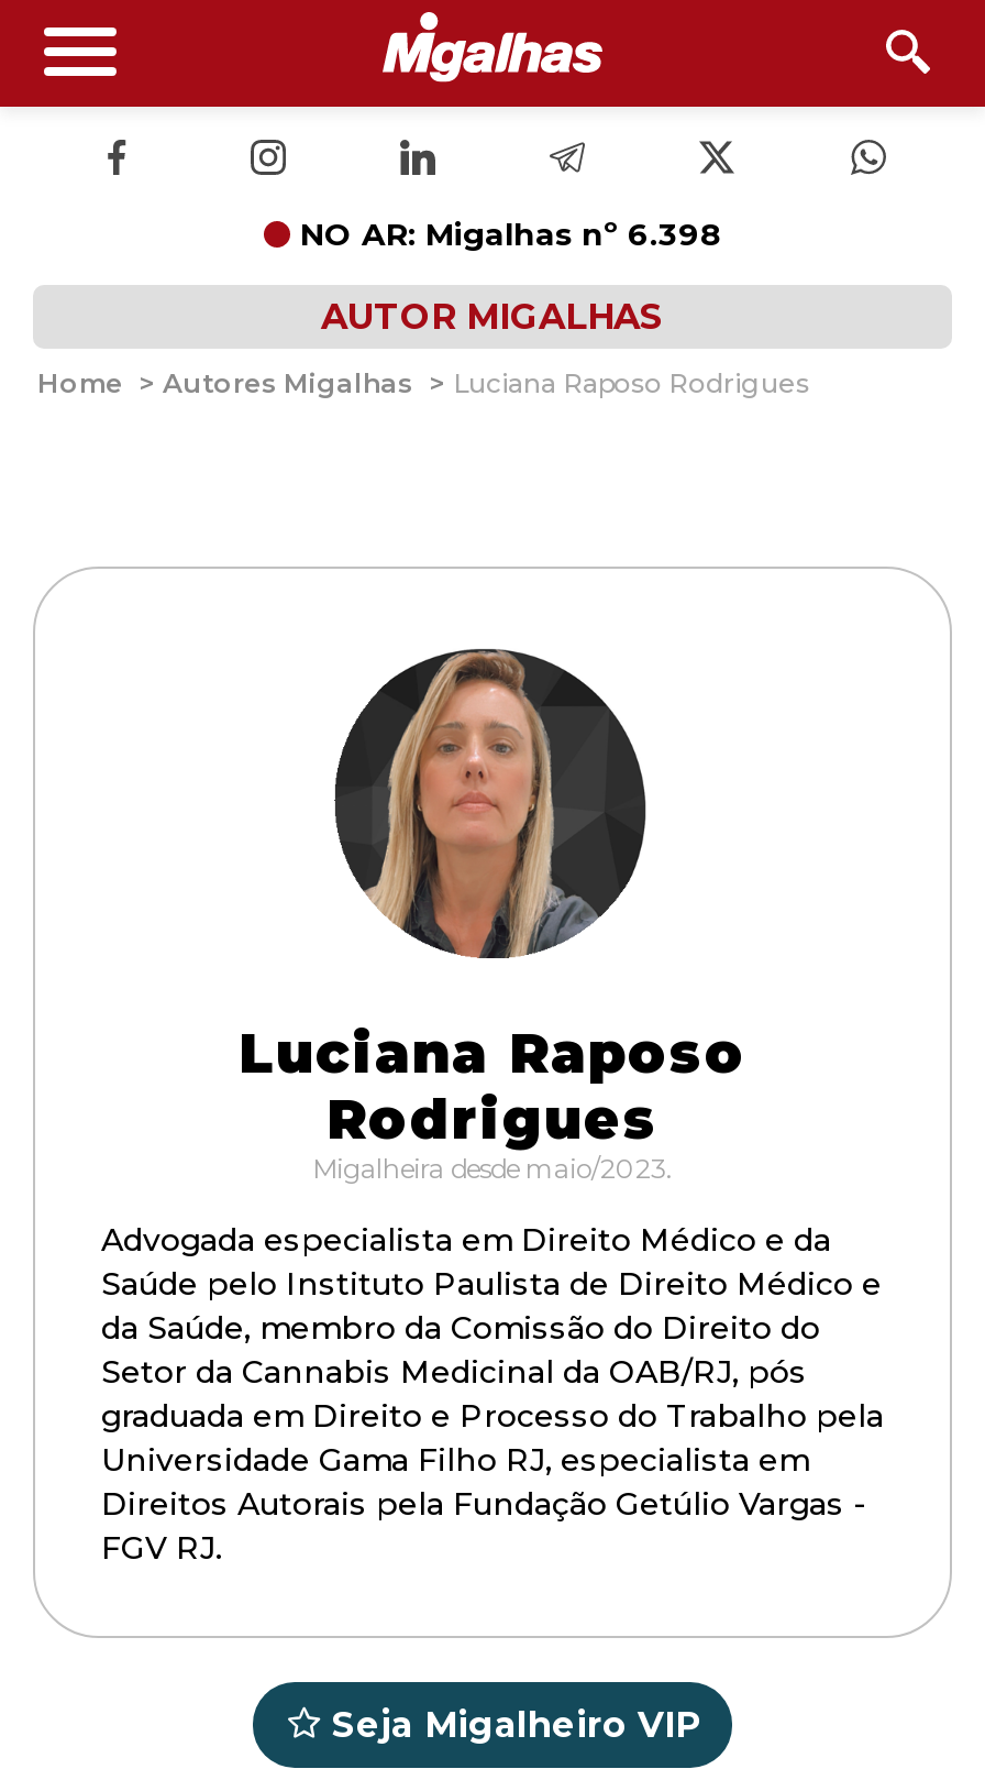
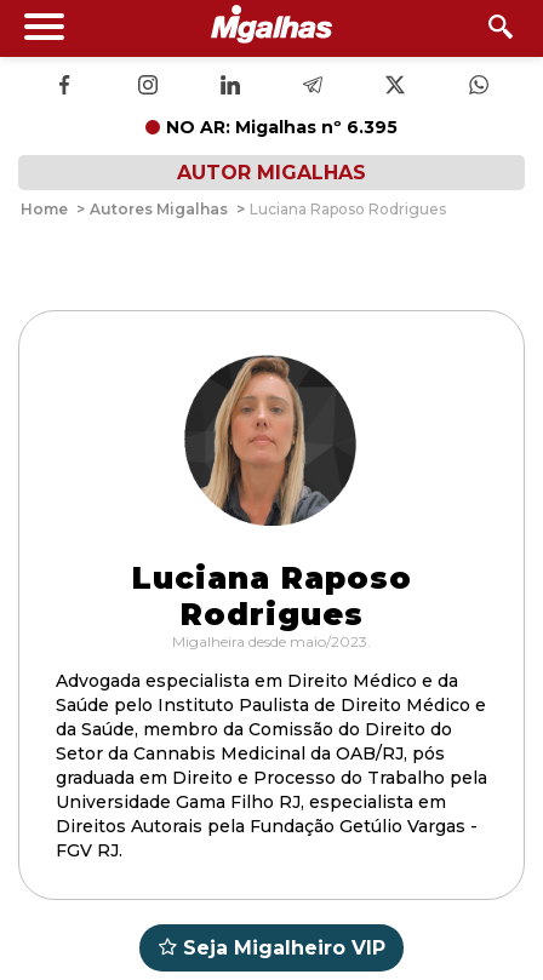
[300,215,722,254] NO AR: Migalhas nº 6.398 -> [166,116,398,138] NO AR: Migalhas nº 6.395

